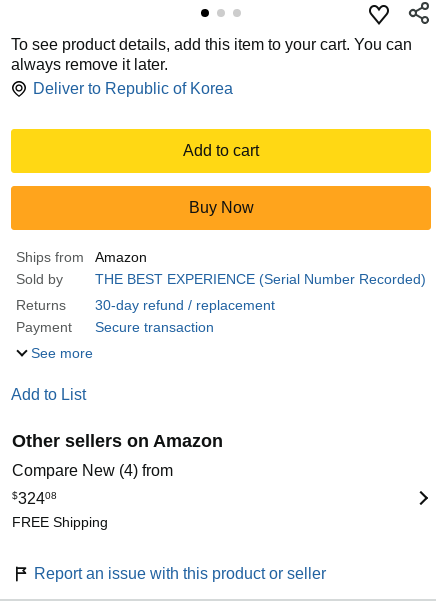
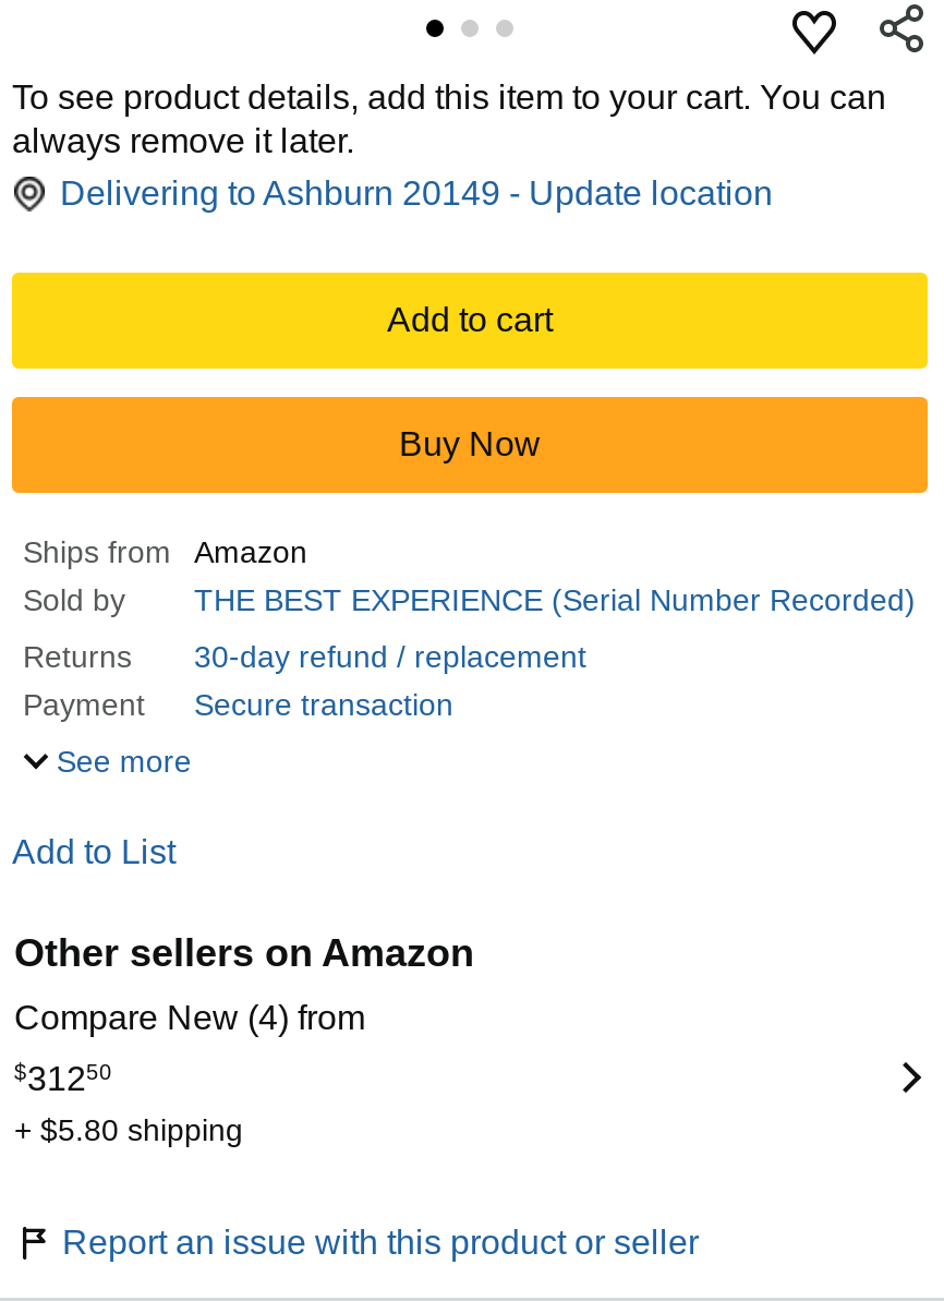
[33,80,233,97] Deliver to Republic of Korea -> [60,174,773,212] Delivering to Ashburn 20149 - Update location
[12,490,108,530] $32408 | FREE Shipping -> [14,1060,243,1147] $31250 | + $5.80 shipping

